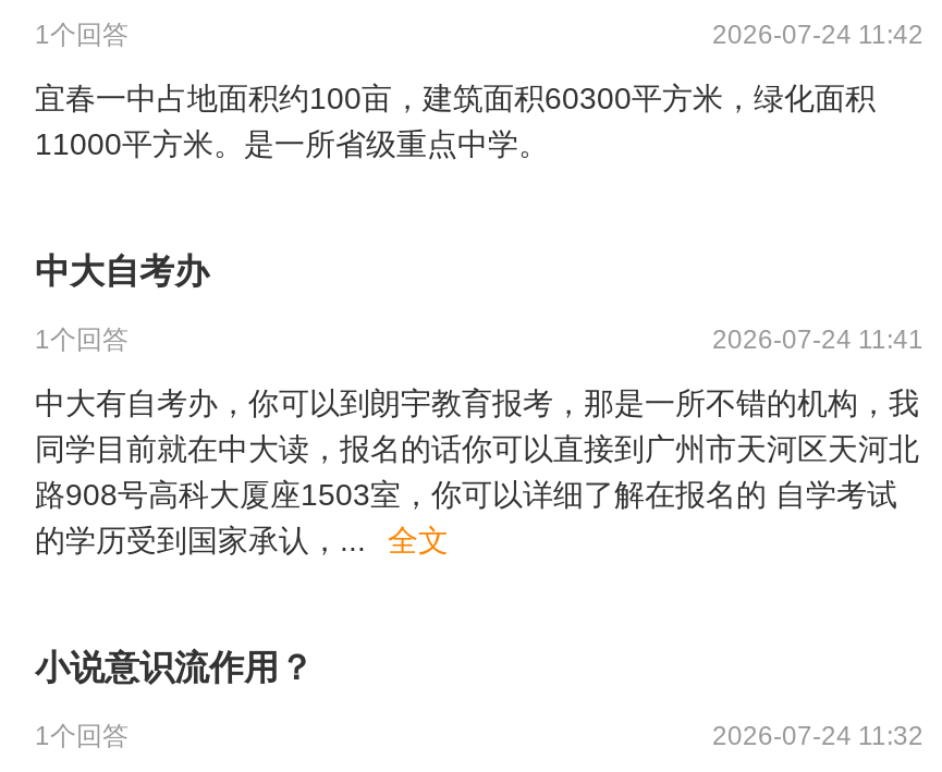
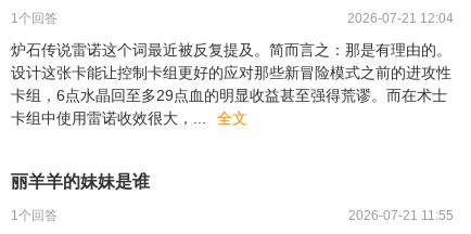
[35,20,923,557] 2026-07-24 11:42 | 宜春一中占地面积约100亩，建筑面积60300平方米，绿化面积 | 11000平方米。是一所省级重点中学。 | 中大自考办 | 1个回答 | 2026-07-24 11:41 | 中大有自考办，你可以到朗宇教育报考，那是一所不错的机构，我 | 同学目前就在中大读，报名的话你可以直接到广州市天河区天河北 | 路908号高科大厦座1503室，你可以详细了解在报名的 自学考试 | 的学历受到国家承认，... -> [11,11,454,127] 2026-07-21 12:04 | 炉石传说雷诺这个词最近被反复提及。简而言之：那是有理由的。 | 设计这张卡能让控制卡组更好的应对那些新冒险模式之前的进攻性 | 卡组，6点水晶回至多29点血的明显收益甚至强得荒谬。而在术士 | 卡组中使用雷诺收效很大，...
[35,649,314,686] 小说意识流作用？ -> [11,172,150,191] 丽羊羊的妹妹是谁
[712,721,923,751] 2026-07-24 11:32 -> [348,208,454,223] 2026-07-21 11:55

